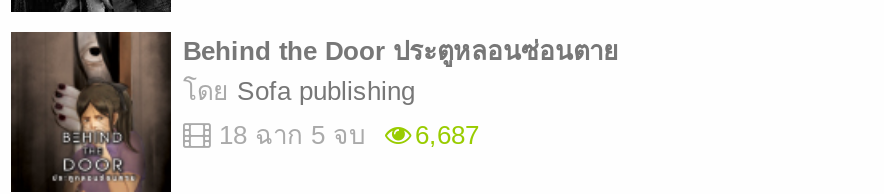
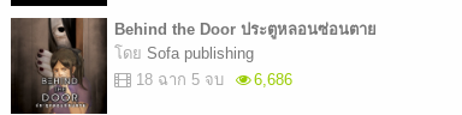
[219,121,479,151] 18 ฉาก 5 จบ 6,687 -> [136,71,292,89] 18 ฉาก 5 จบ 6,686

